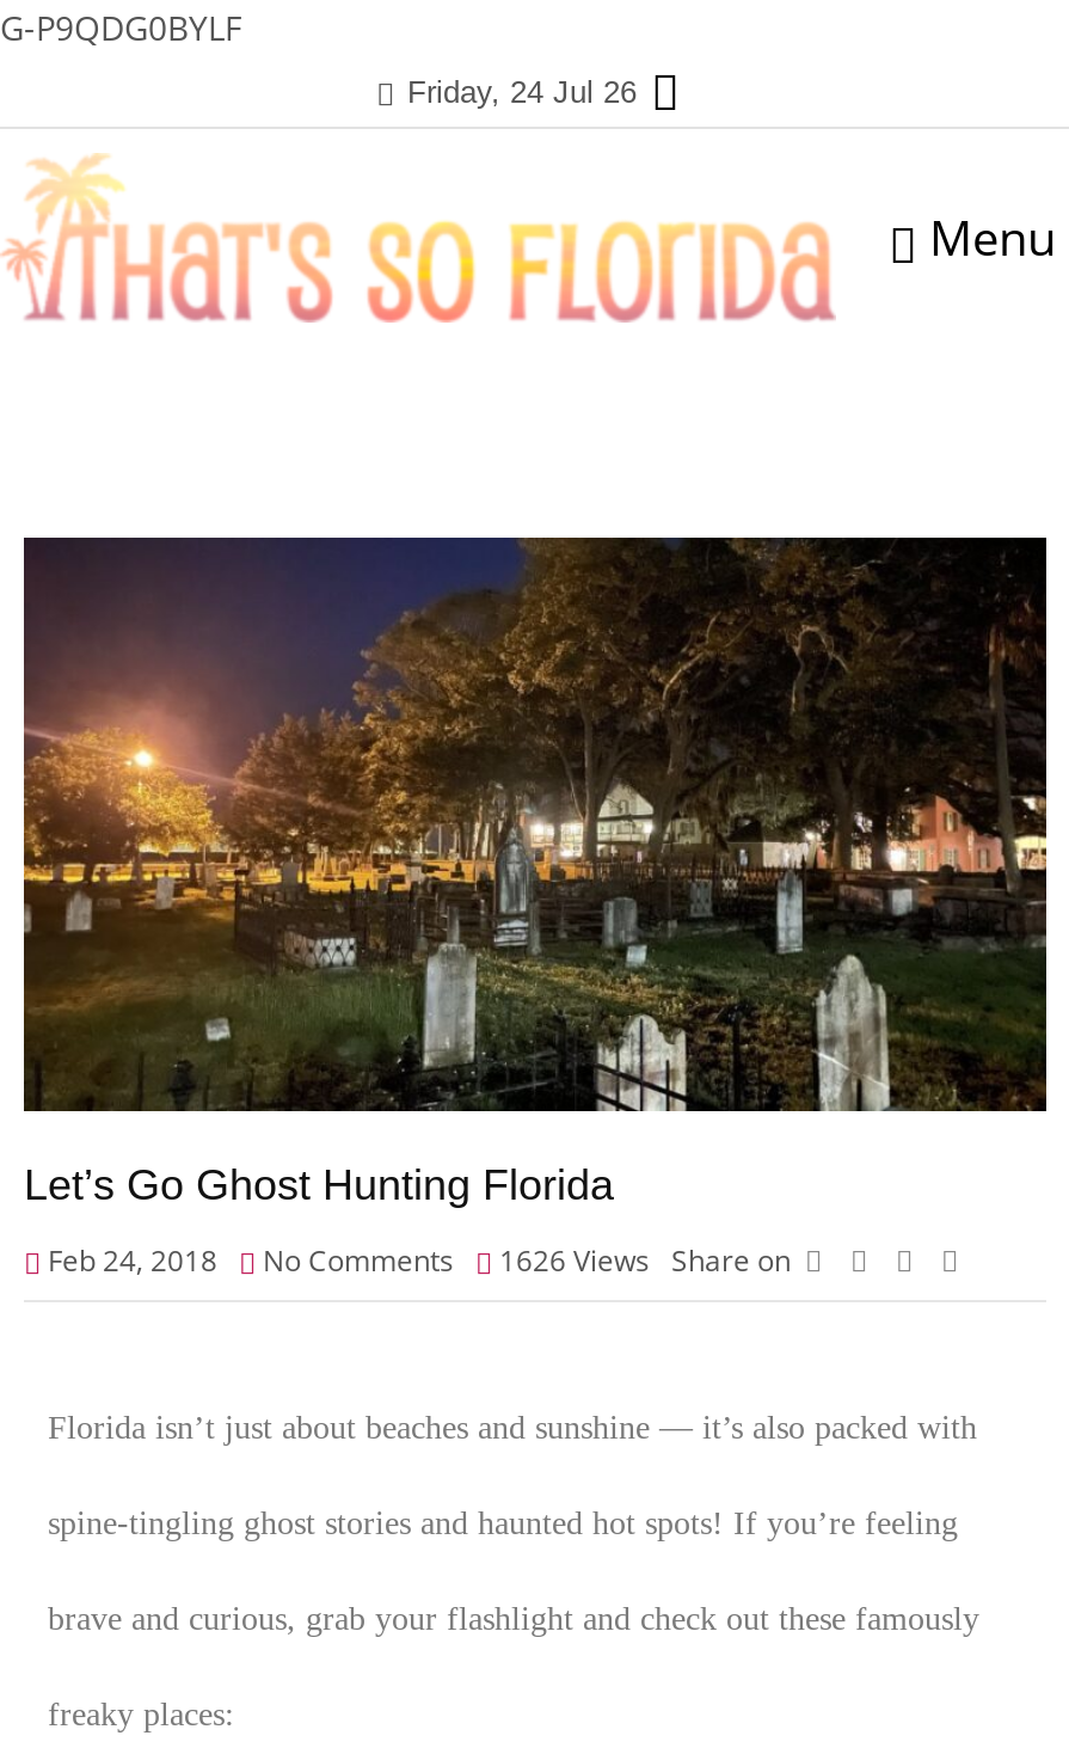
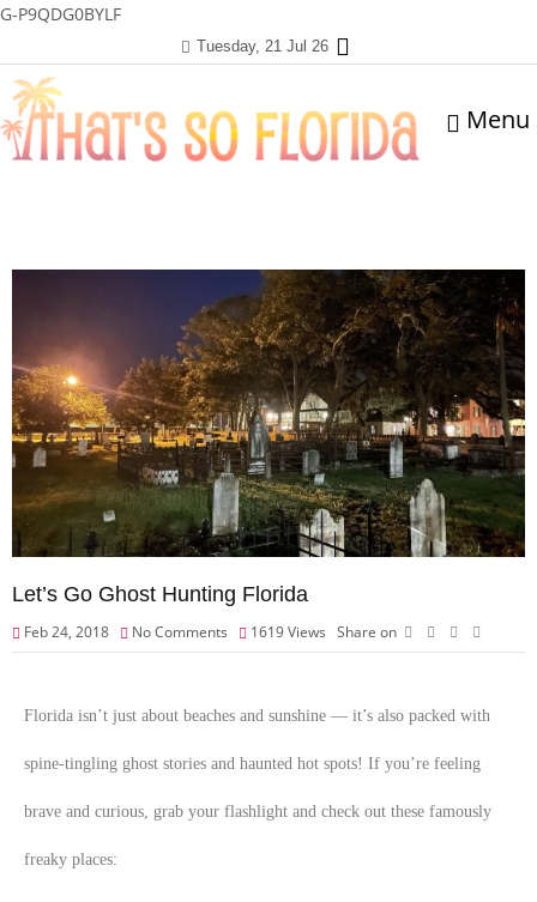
[407,74,637,110] Friday, 24 Jul 26 -> [196,37,328,55] Tuesday, 21 Jul 26
[492,1240,791,1280] 1626 Views Share on -> [247,621,397,642] 1619 Views Share on

